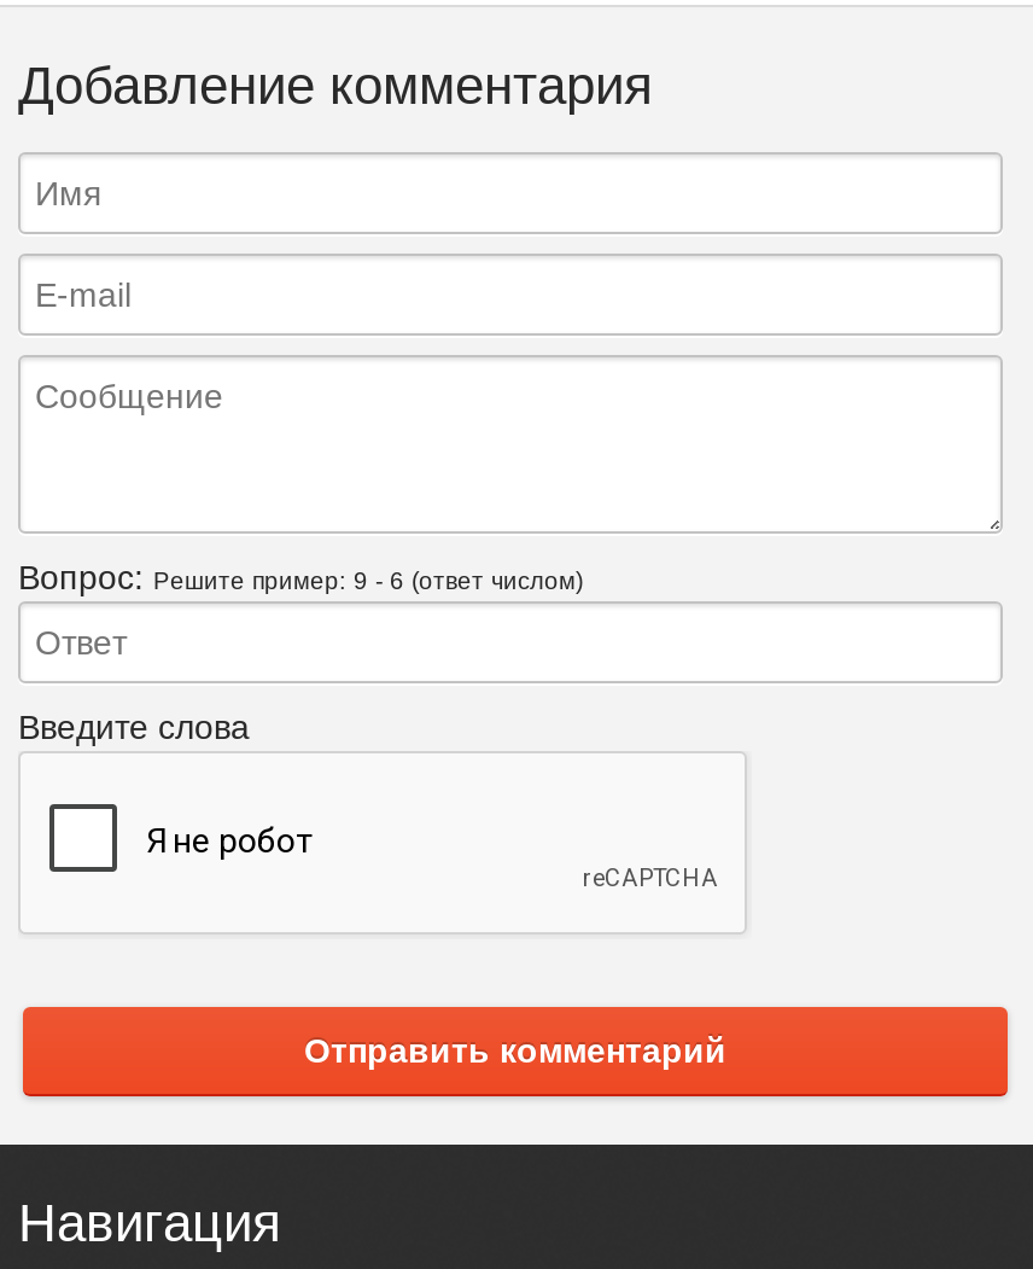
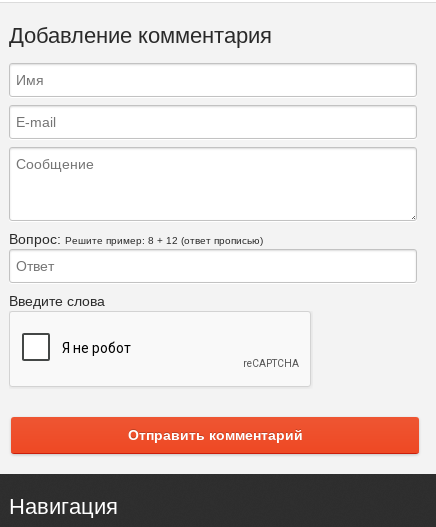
[18,557,583,596] Вопрос: Решите пример: 9 - 6 (ответ числом) -> [9,231,263,247] Вопрос: Решите пример: 8 + 12 (ответ прописью)

